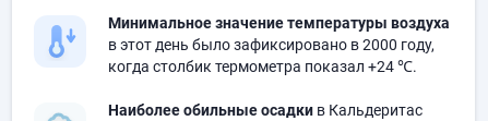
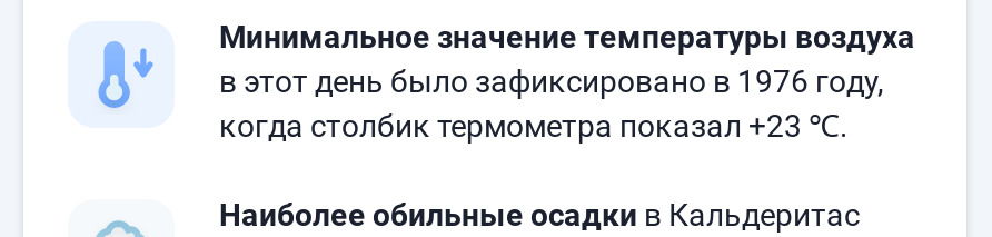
[108,36,435,53] в этот день было зафиксировано в 2000 году, -> [219,63,884,99] в этот день было зафиксировано в 1976 году,
[108,58,417,75] когда столбик термометра показал +24 ℃. -> [219,108,849,144] когда столбик термометра показал +23 ℃.

